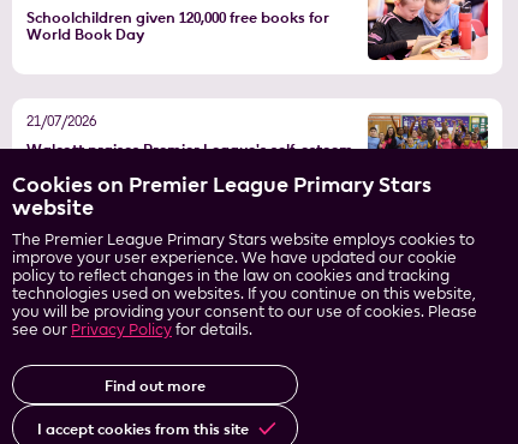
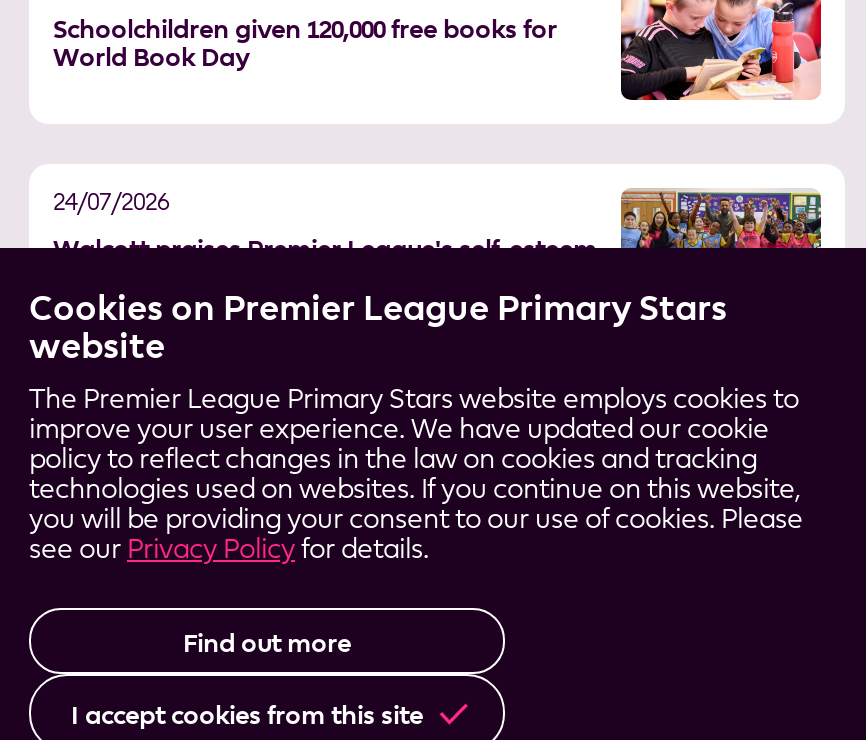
[26,111,96,129] 21/07/2026 -> [53,186,169,216] 24/07/2026

